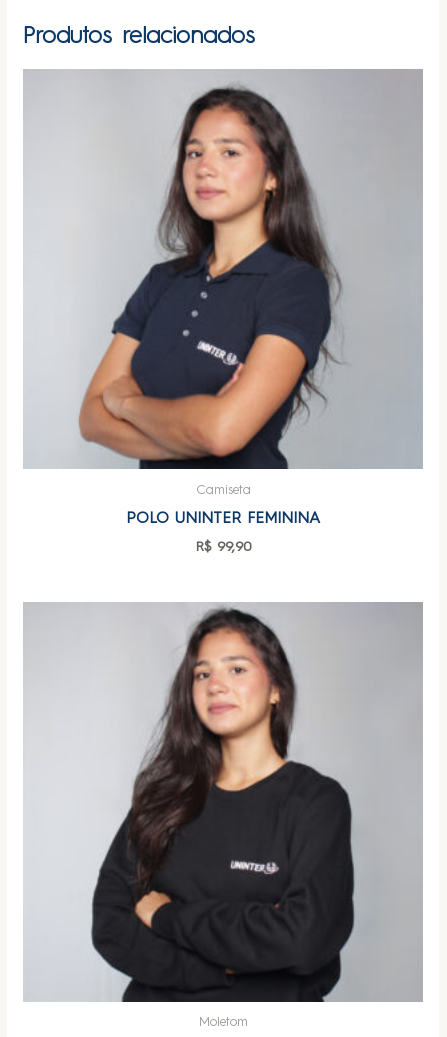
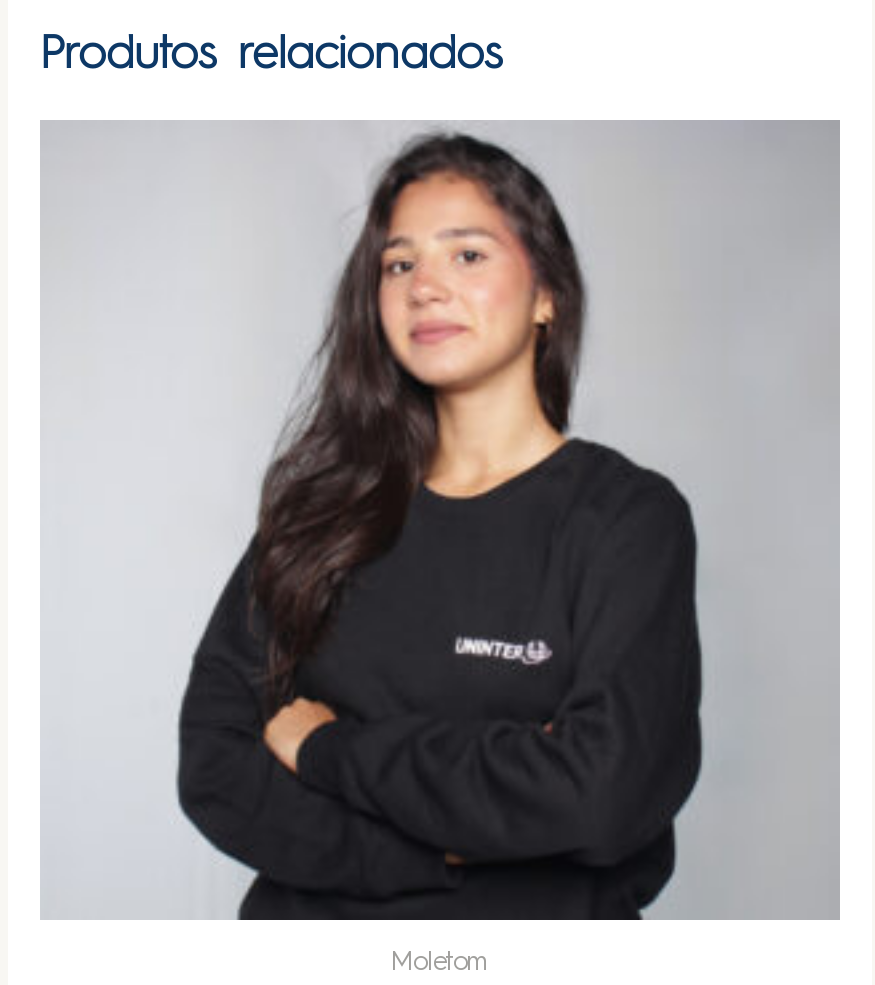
[78,74,354,554] [image] | Camiseta | POLO UNINTER FEMININA | R$99,90 -> none

